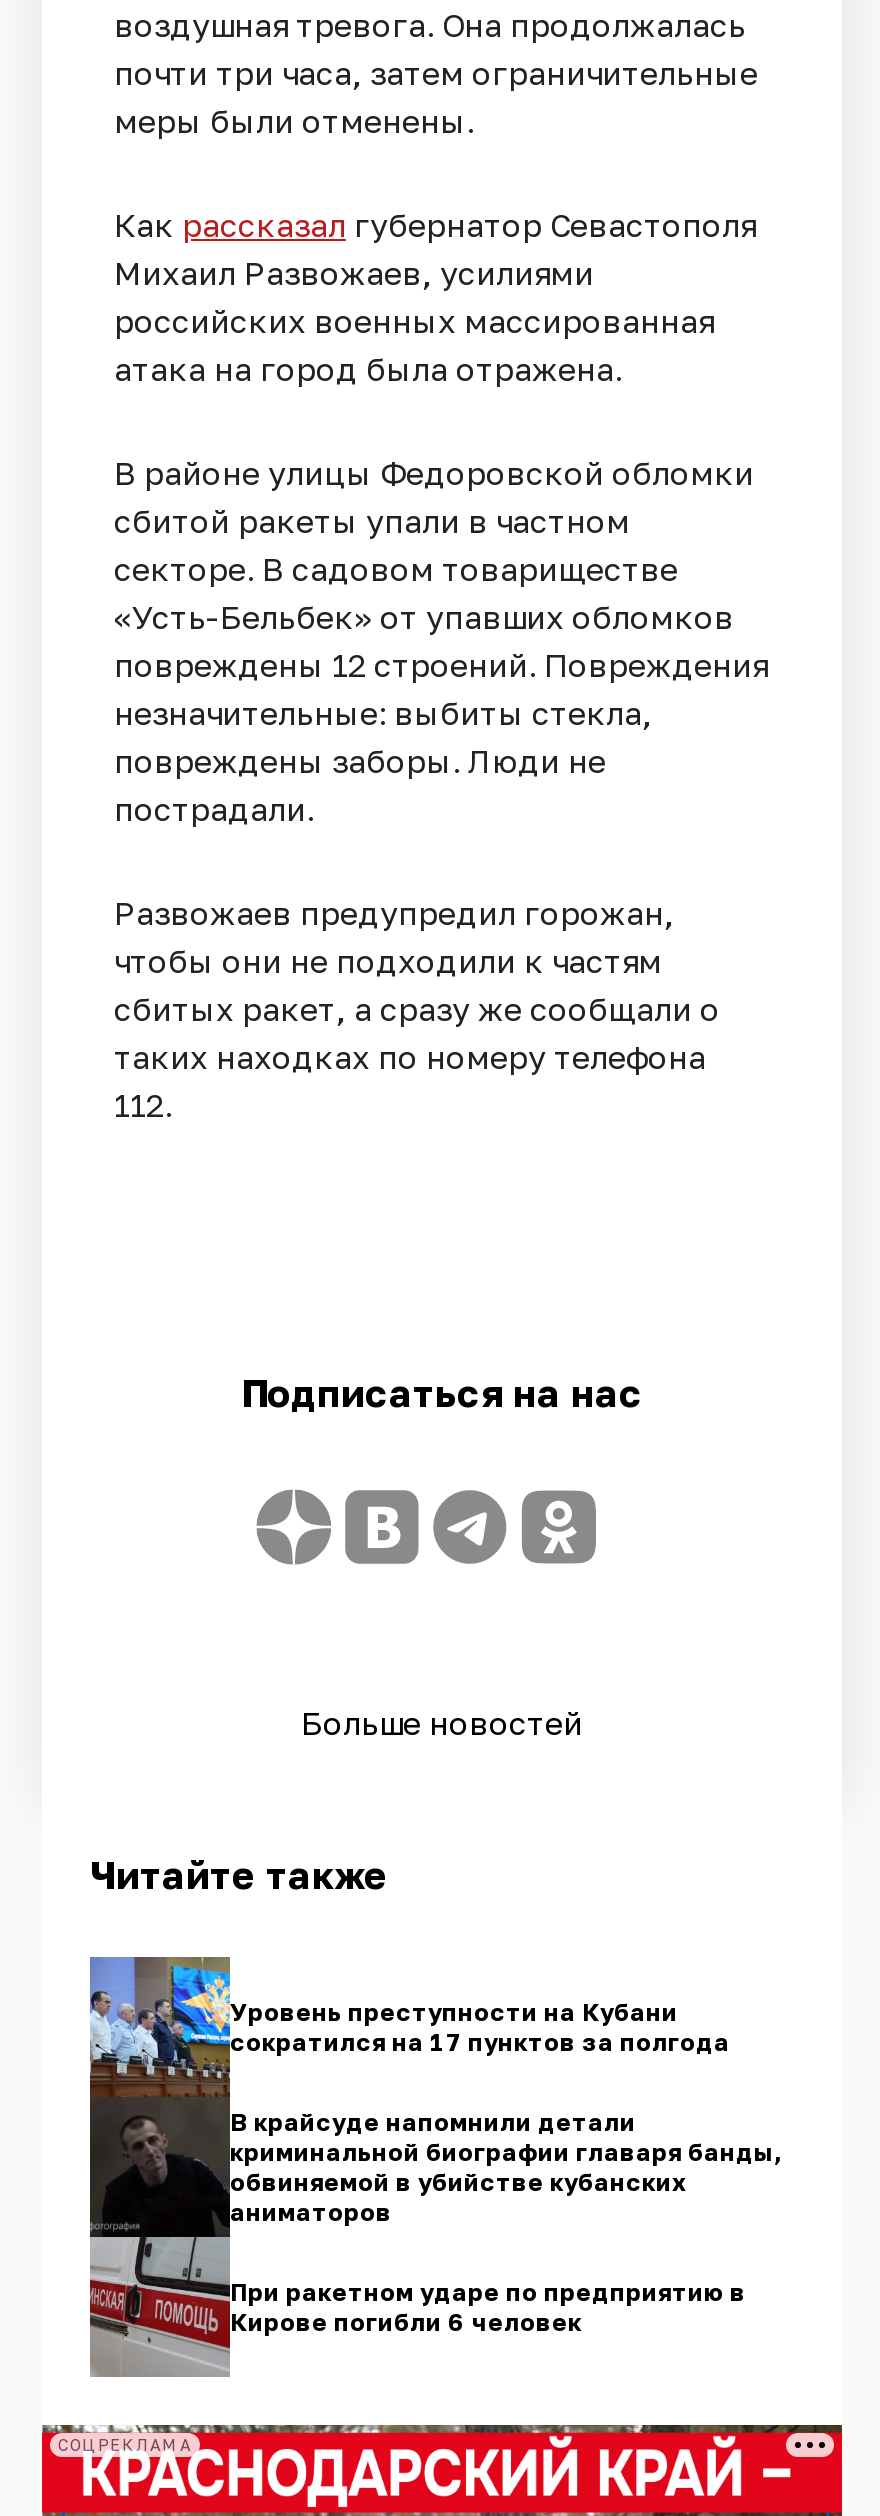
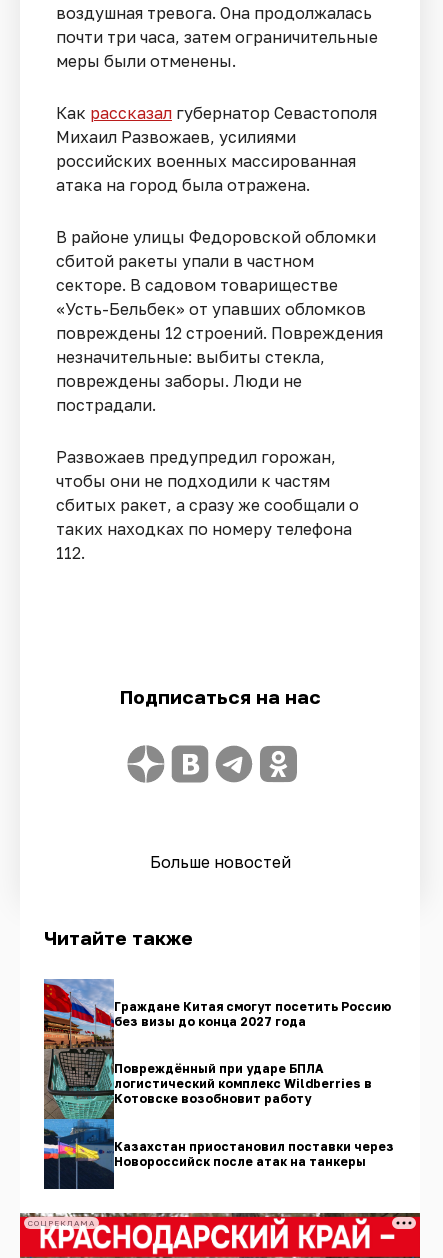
[88,1956,730,2376] [image] | Уровень преступности на Кубани | сократился на 17 пунктов за полгода -> [43,979,391,1189] [image] | Граждане Китая смогут посетить Россию | без визы до конца 2027 года
[230,2107,782,2227] В крайсуде напомнили детали | криминальной биографии главаря банды, | обвиняемой в убийстве кубанских | аниматоров -> [114,1061,372,1106] Повреждённый при ударе БПЛА | логистический комплекс Wildberries в | Котовске возобновит работу
[230,2277,746,2337] При ракетном ударе по предприятию в | Кирове погибли 6 человек -> [114,1138,394,1168] Казахстан приостановил поставки через | Новороссийск после атак на танкеры

